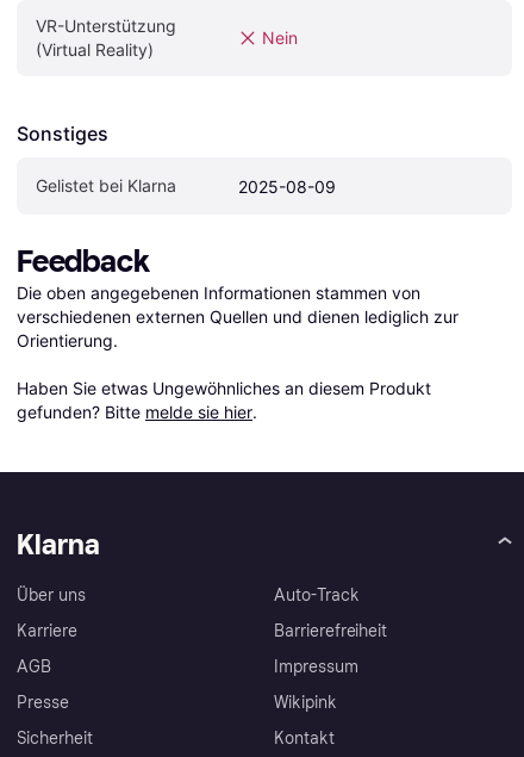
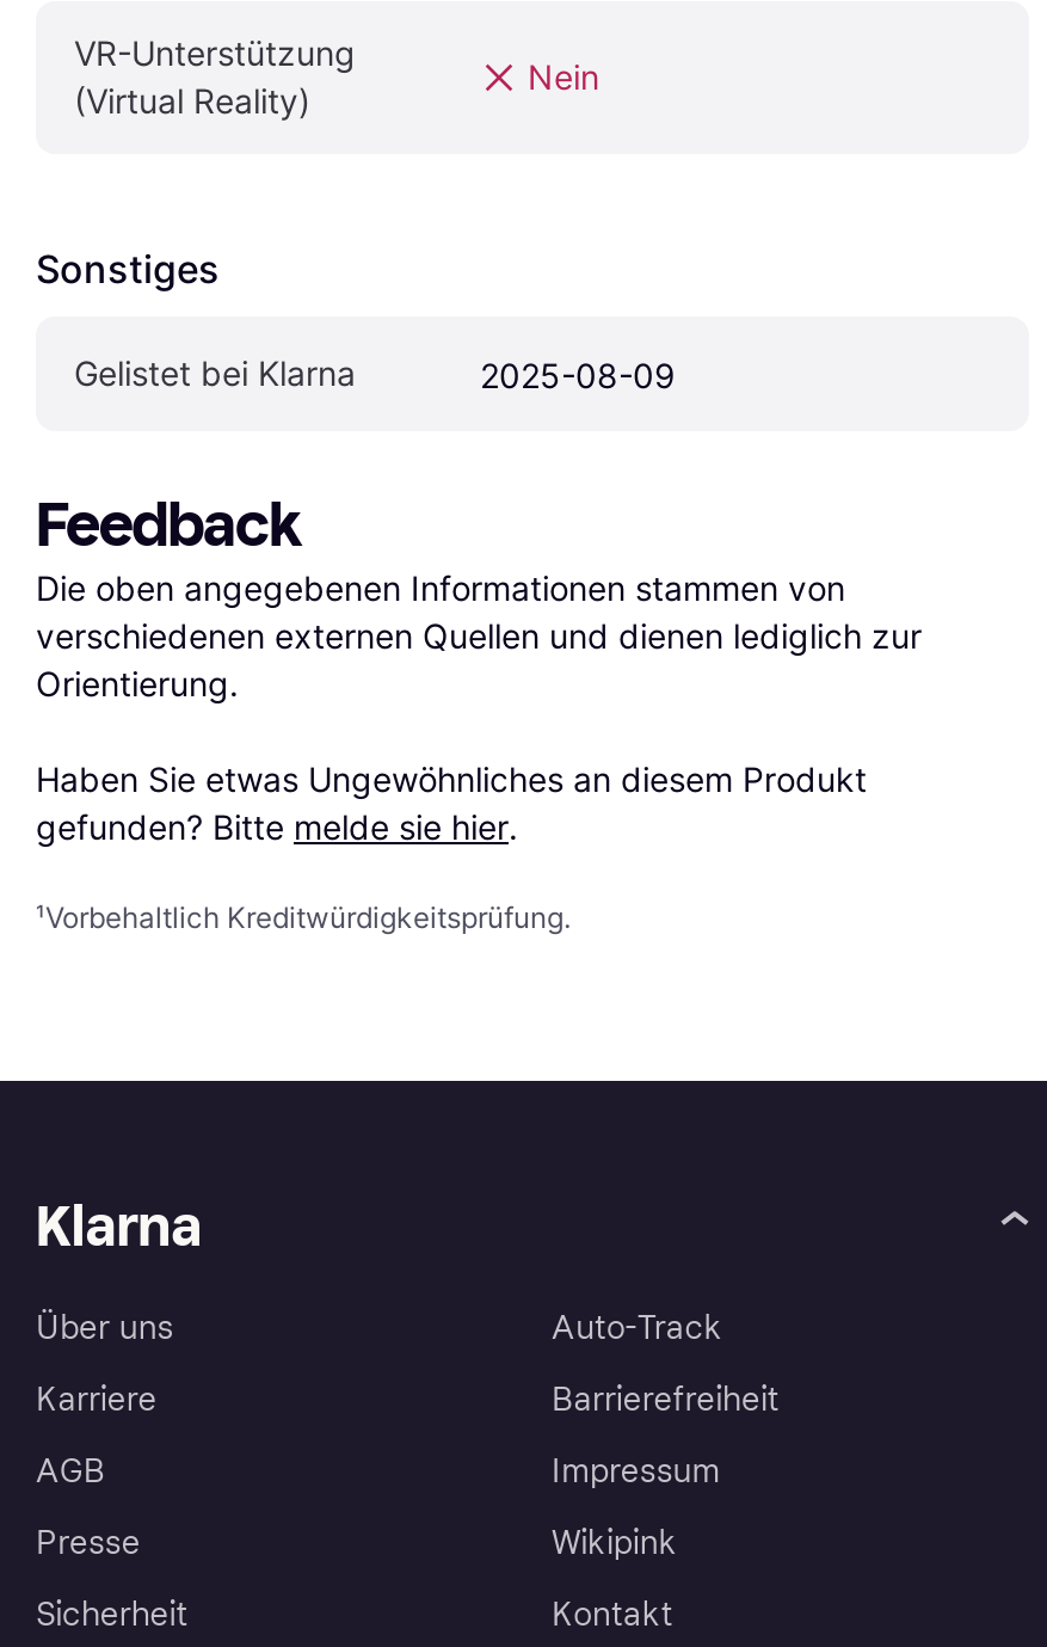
none -> [36,898,571,934] ¹Vorbehaltlich Kreditwürdigkeitsprüfung.

